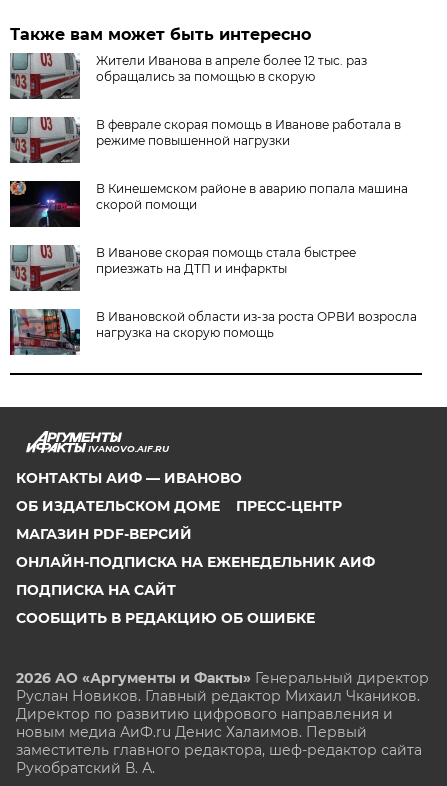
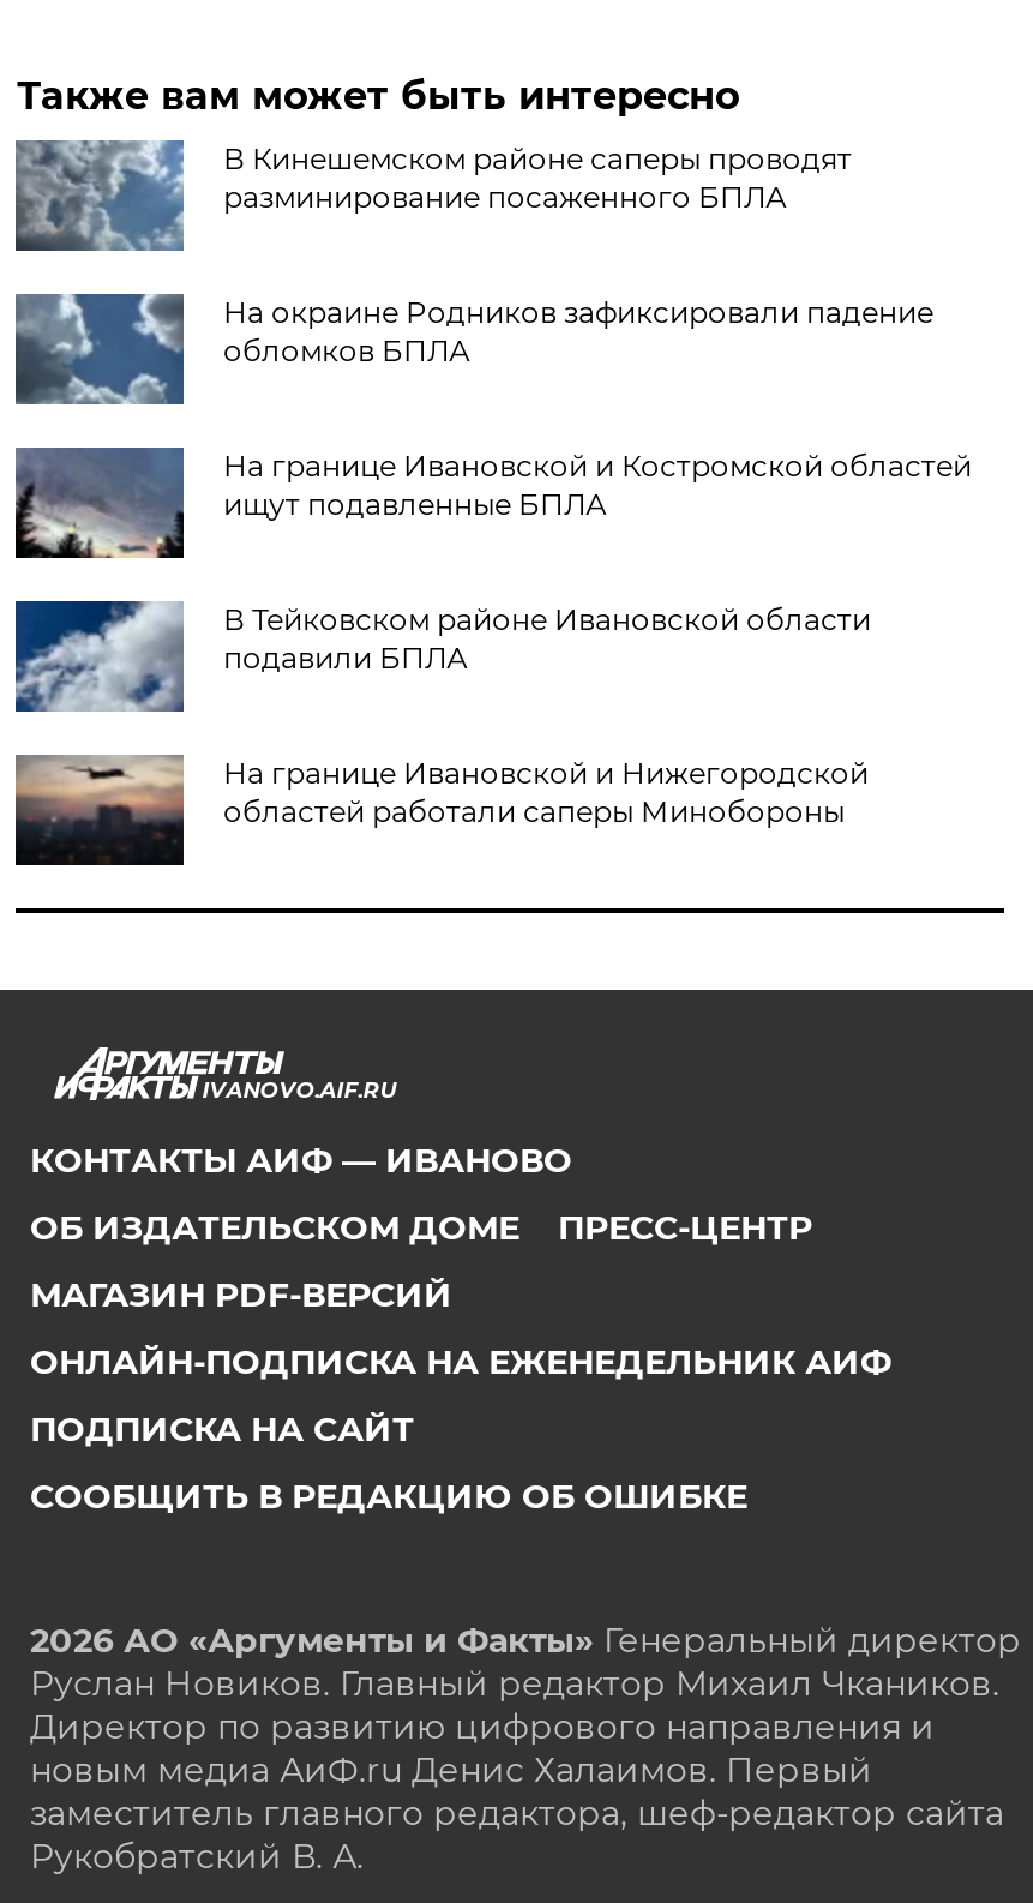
[10,52,367,100] [image] | Жители Иванова в апреле более 12 тыс. раз | обращались за помощью в скорую -> [18,138,852,253] [image] | В Кинешемском районе саперы проводят | разминирование посаженного БПЛА
[10,116,401,164] [image] | В феврале скорая помощь в Иванове работала в | режиме повышенной нагрузки -> [13,292,933,407] [image] | На окраине Родников зафиксировали падение | обломков БПЛА
[9,180,408,228] [image] | В Кинешемском районе в аварию попала машина | скорой помощи -> [13,445,972,560] [image] | На границе Ивановской и Костромской областей | ищут подавленные БПЛА
[10,244,356,291] [image] | В Иванове скорая помощь стала быстрее | приезжать на ДТП и инфаркты -> [13,599,871,712] [image] | В Тейковском районе Ивановской области | подавили БПЛА
[9,309,417,356] [image] | В Ивановской области из-за роста ОРВИ возросла | нагрузка на скорую помощь -> [13,752,868,868] [image] | На границе Ивановской и Нижегородской | областей работали саперы Минобороны

